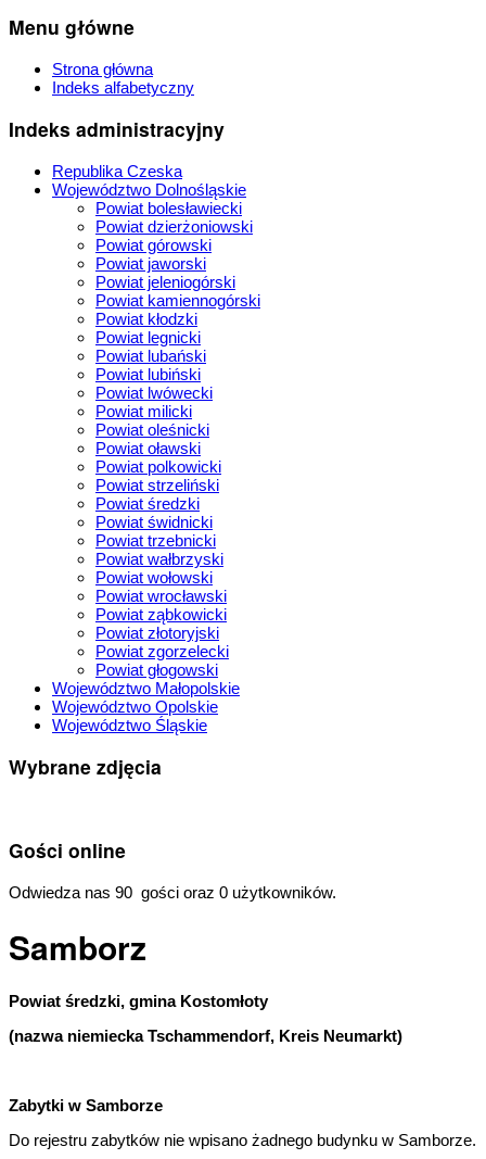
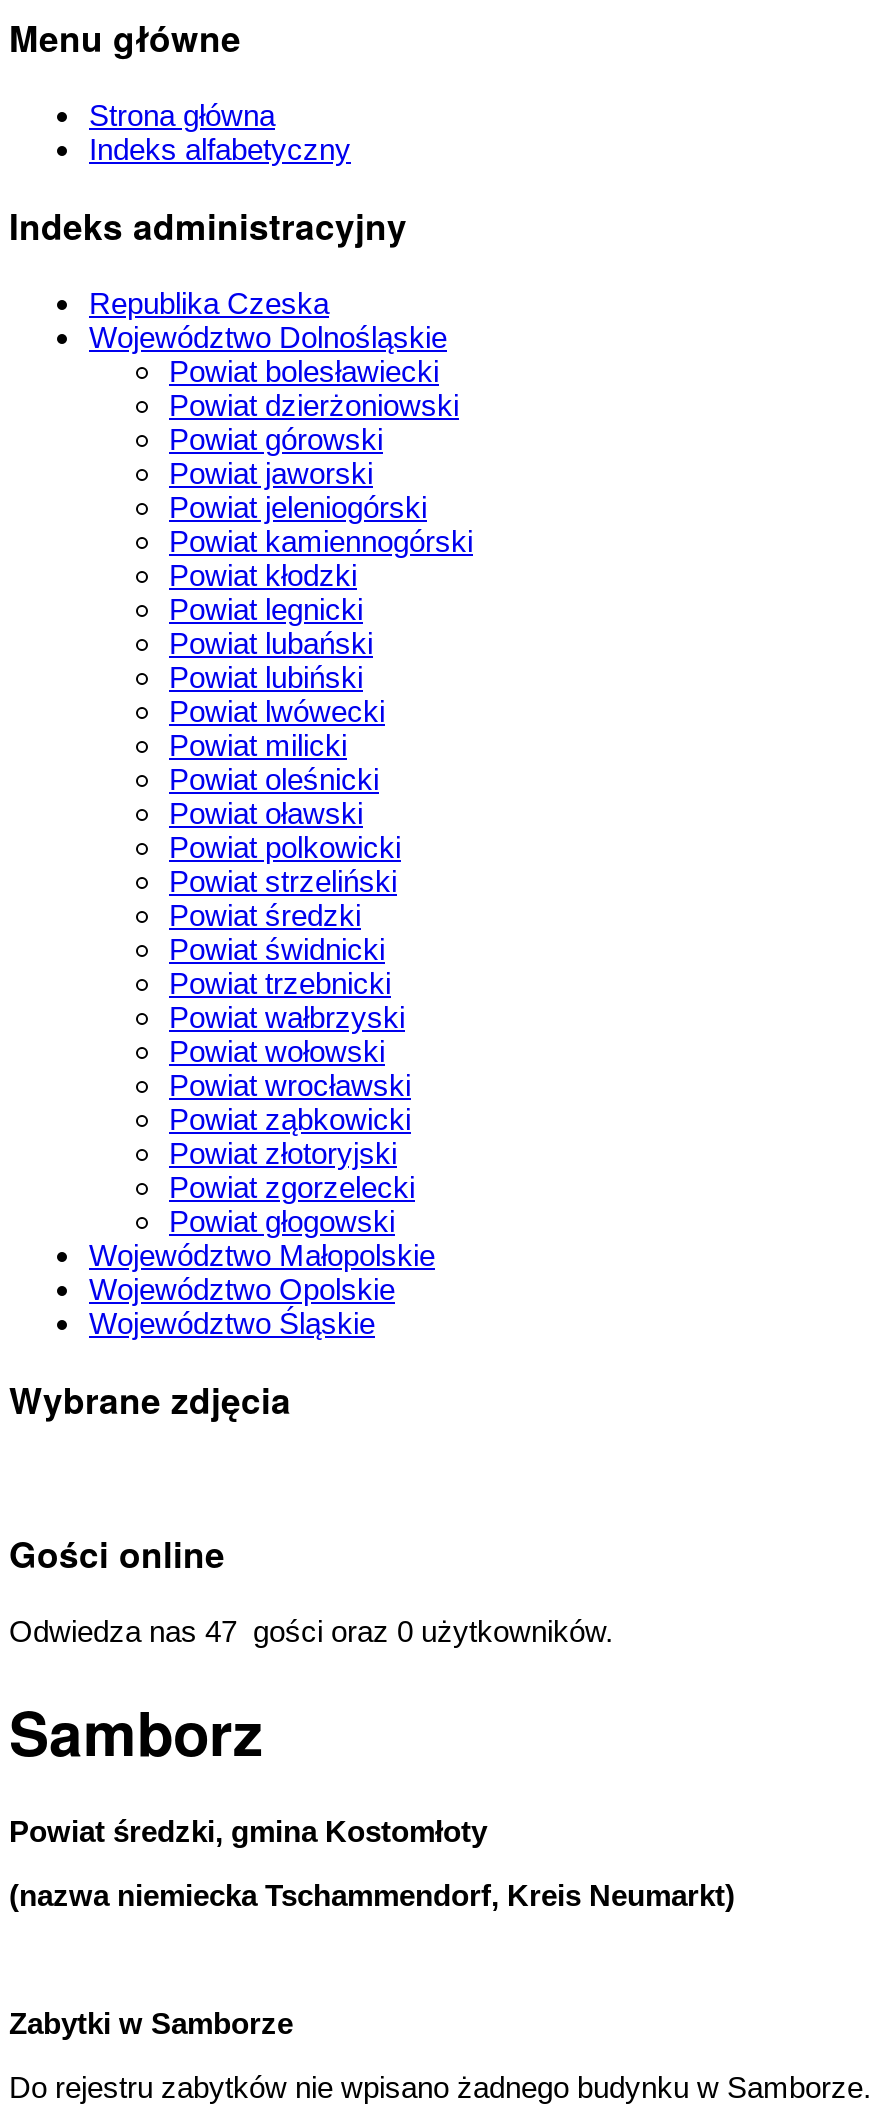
[9,883,336,901] Odwiedza nas 90 gości oraz 0 użytkowników. -> [9,1614,613,1648] Odwiedza nas 47 gości oraz 0 użytkowników.

